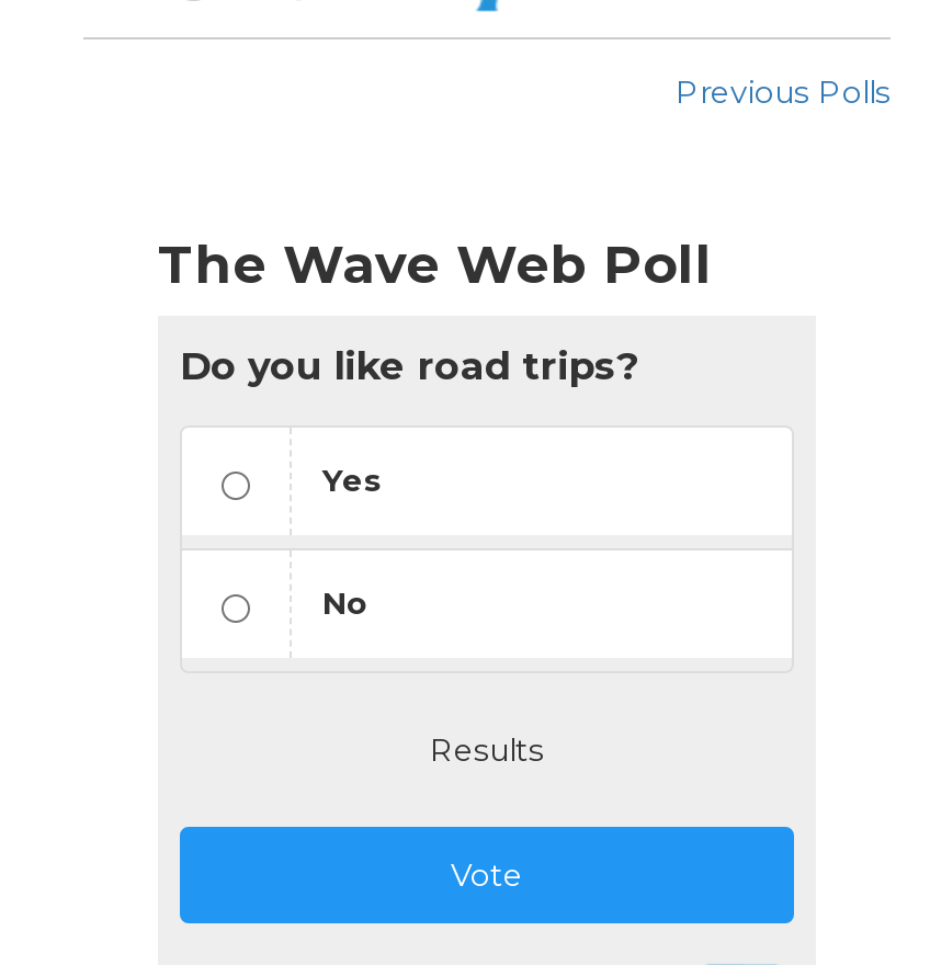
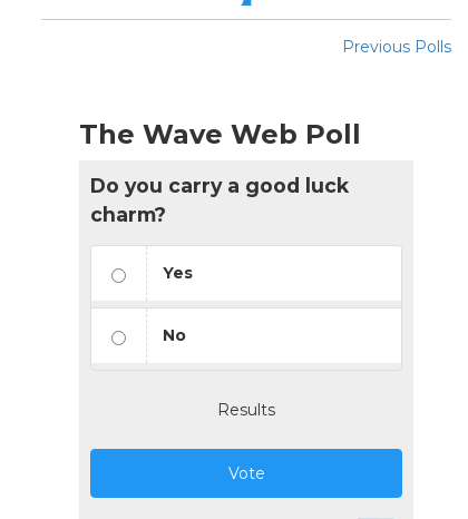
[180,342,638,388] Do you like road trips? -> [90,174,349,226] Do you carry a good luck | charm?

